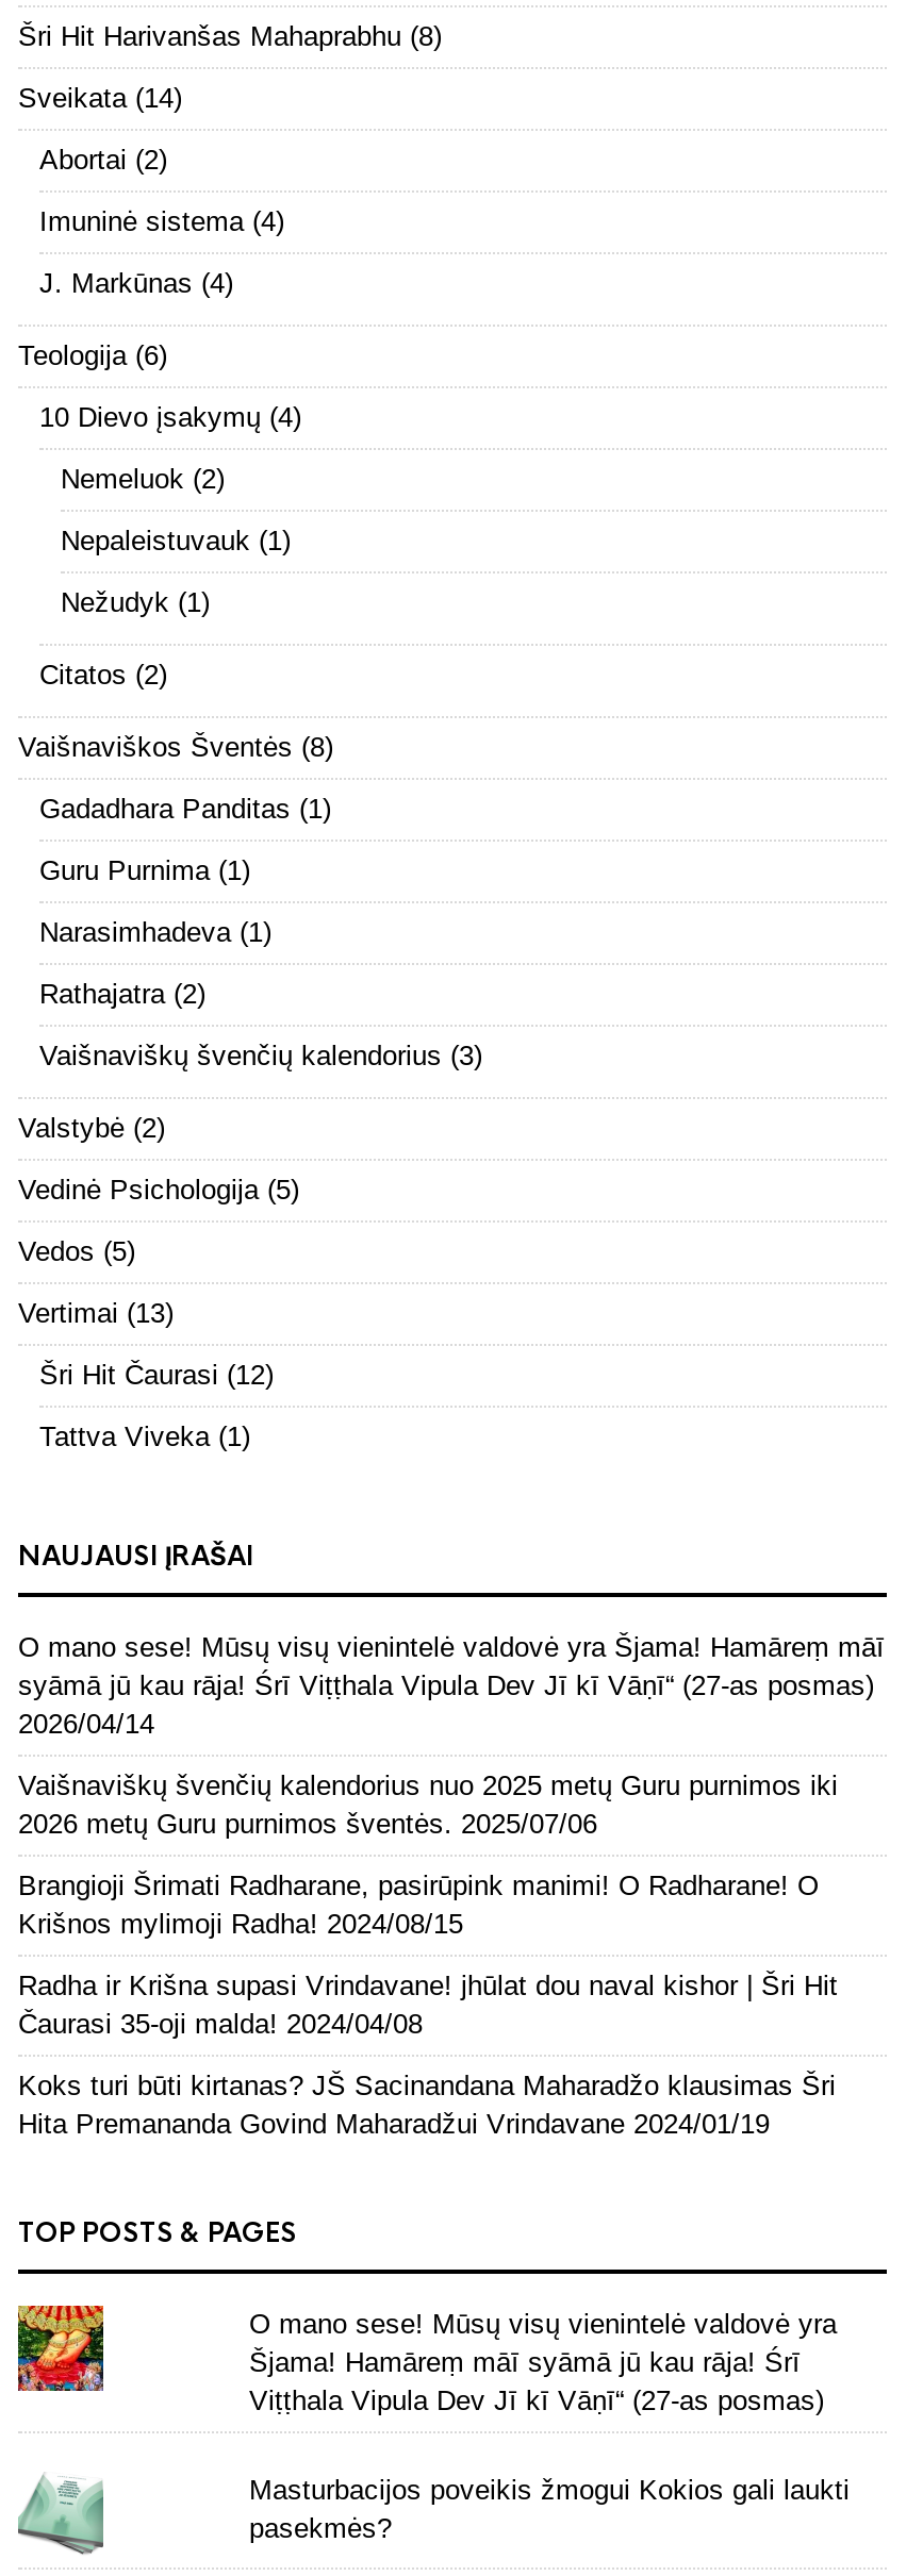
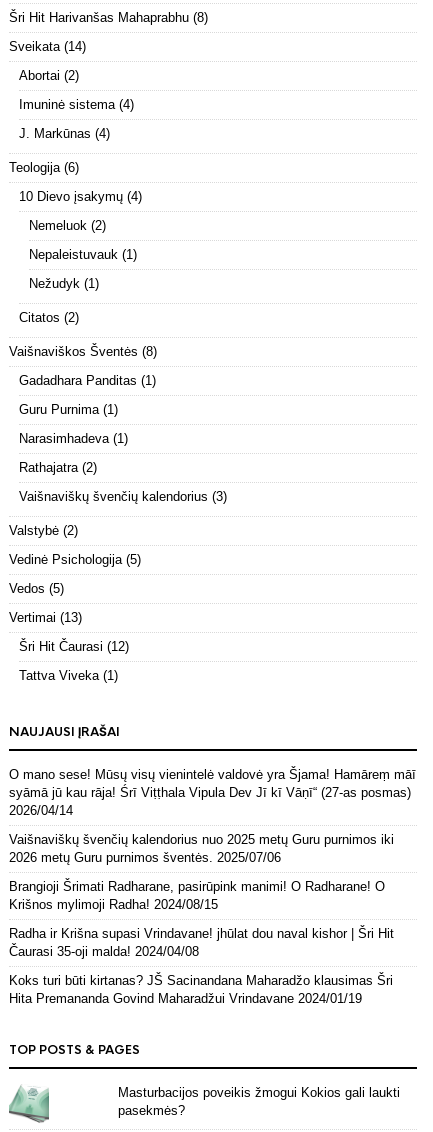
[16,2304,105,2393] [image] -> none
[249,2308,837,2416] O mano sese! Mūsų visų vienintelė valdovė yra | Šjama! Hamāreṃ māī syāmā jū kau rāja! Śrī | Viṭṭhala Vipula Dev Jī kī Vāṇī“ (27-as posmas) -> none

